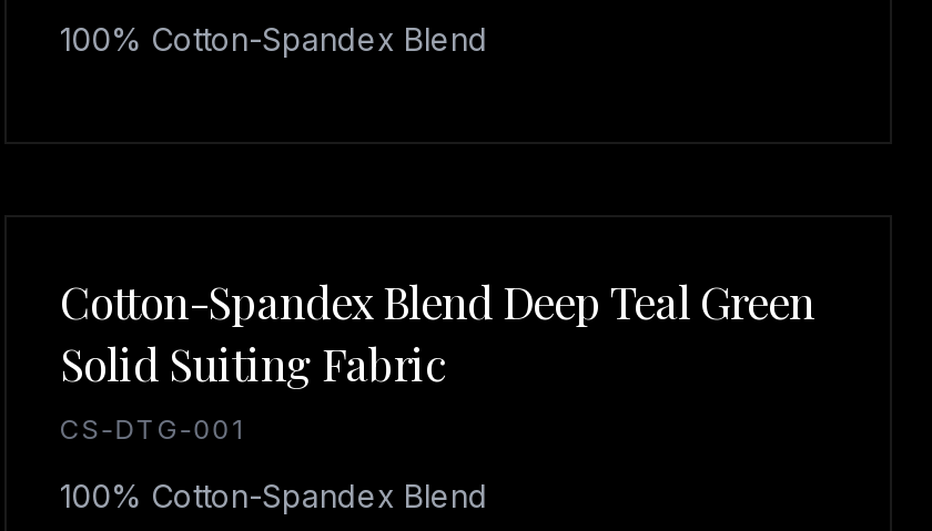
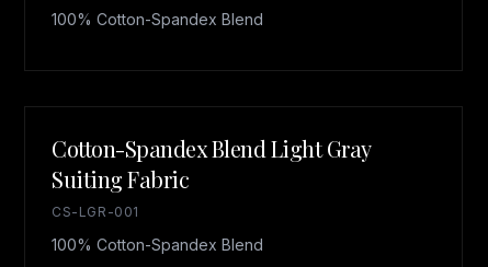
[60,270,814,446] Cotton-Spandex Blend Deep Teal Green | Solid Suiting Fabric | CS-DTG-001 -> [52,133,370,220] Cotton-Spandex Blend Light Gray | Suiting Fabric | CS-LGR-001

